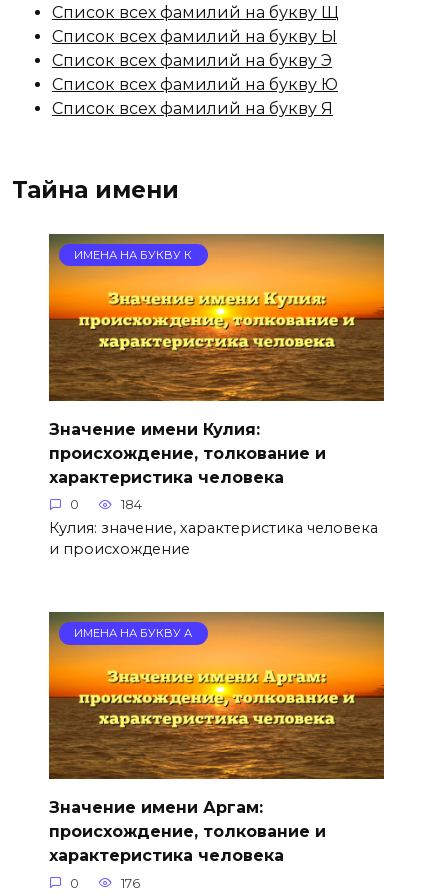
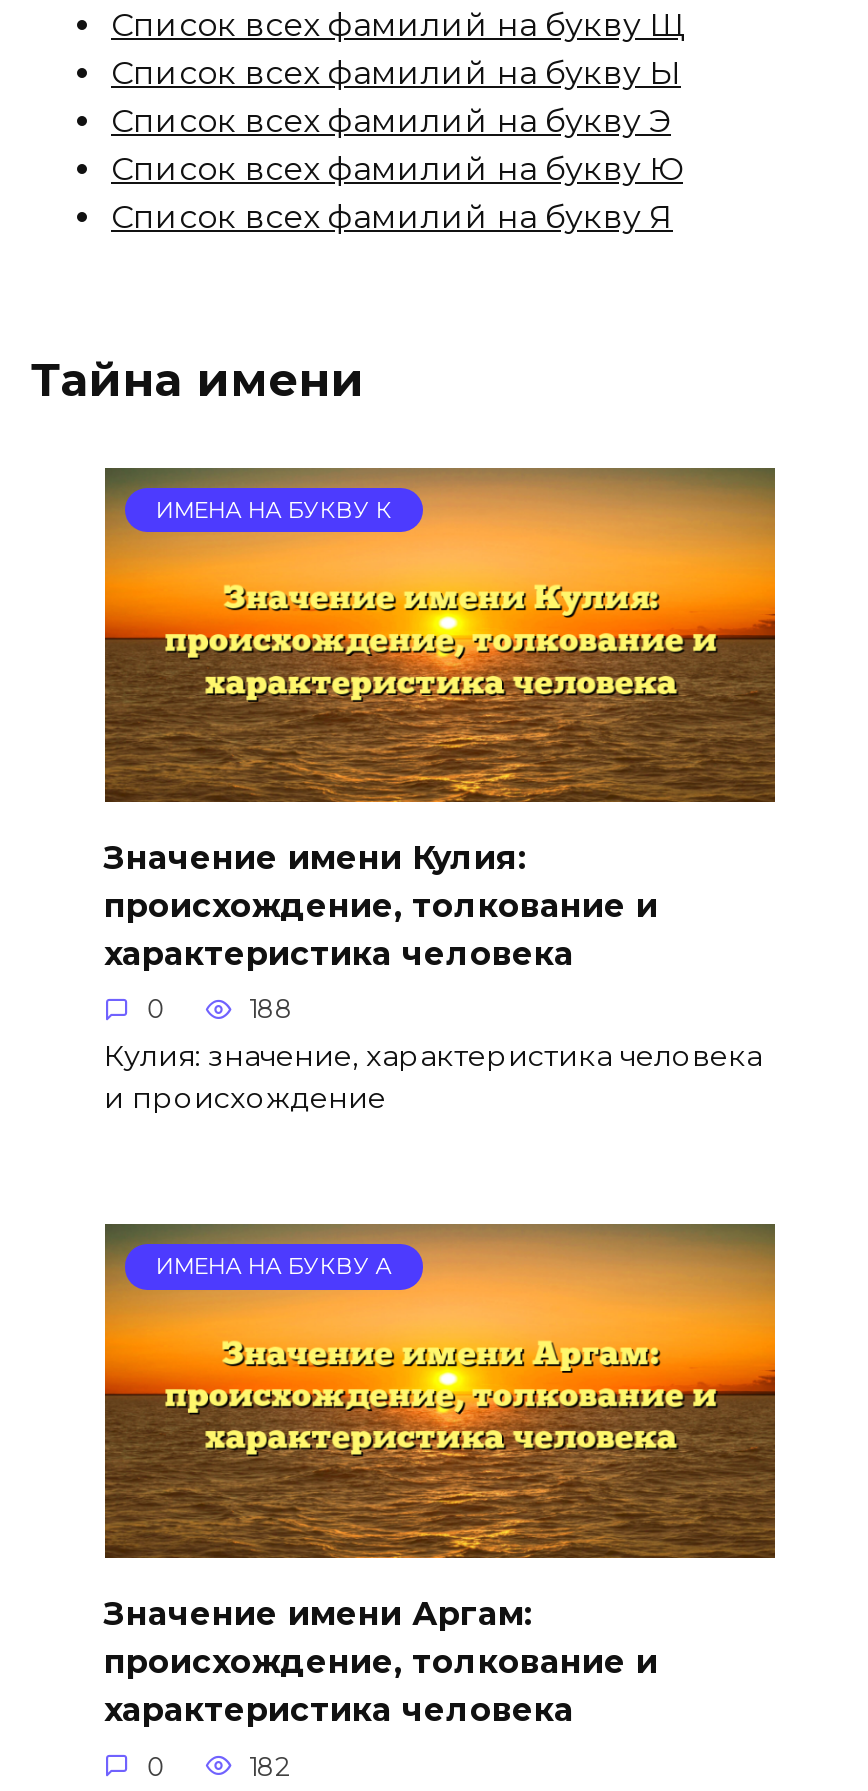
[121,497,142,512] 184 -> [249,995,293,1025] 188
[121,876,140,891] 176 -> [249,1751,289,1781] 182

